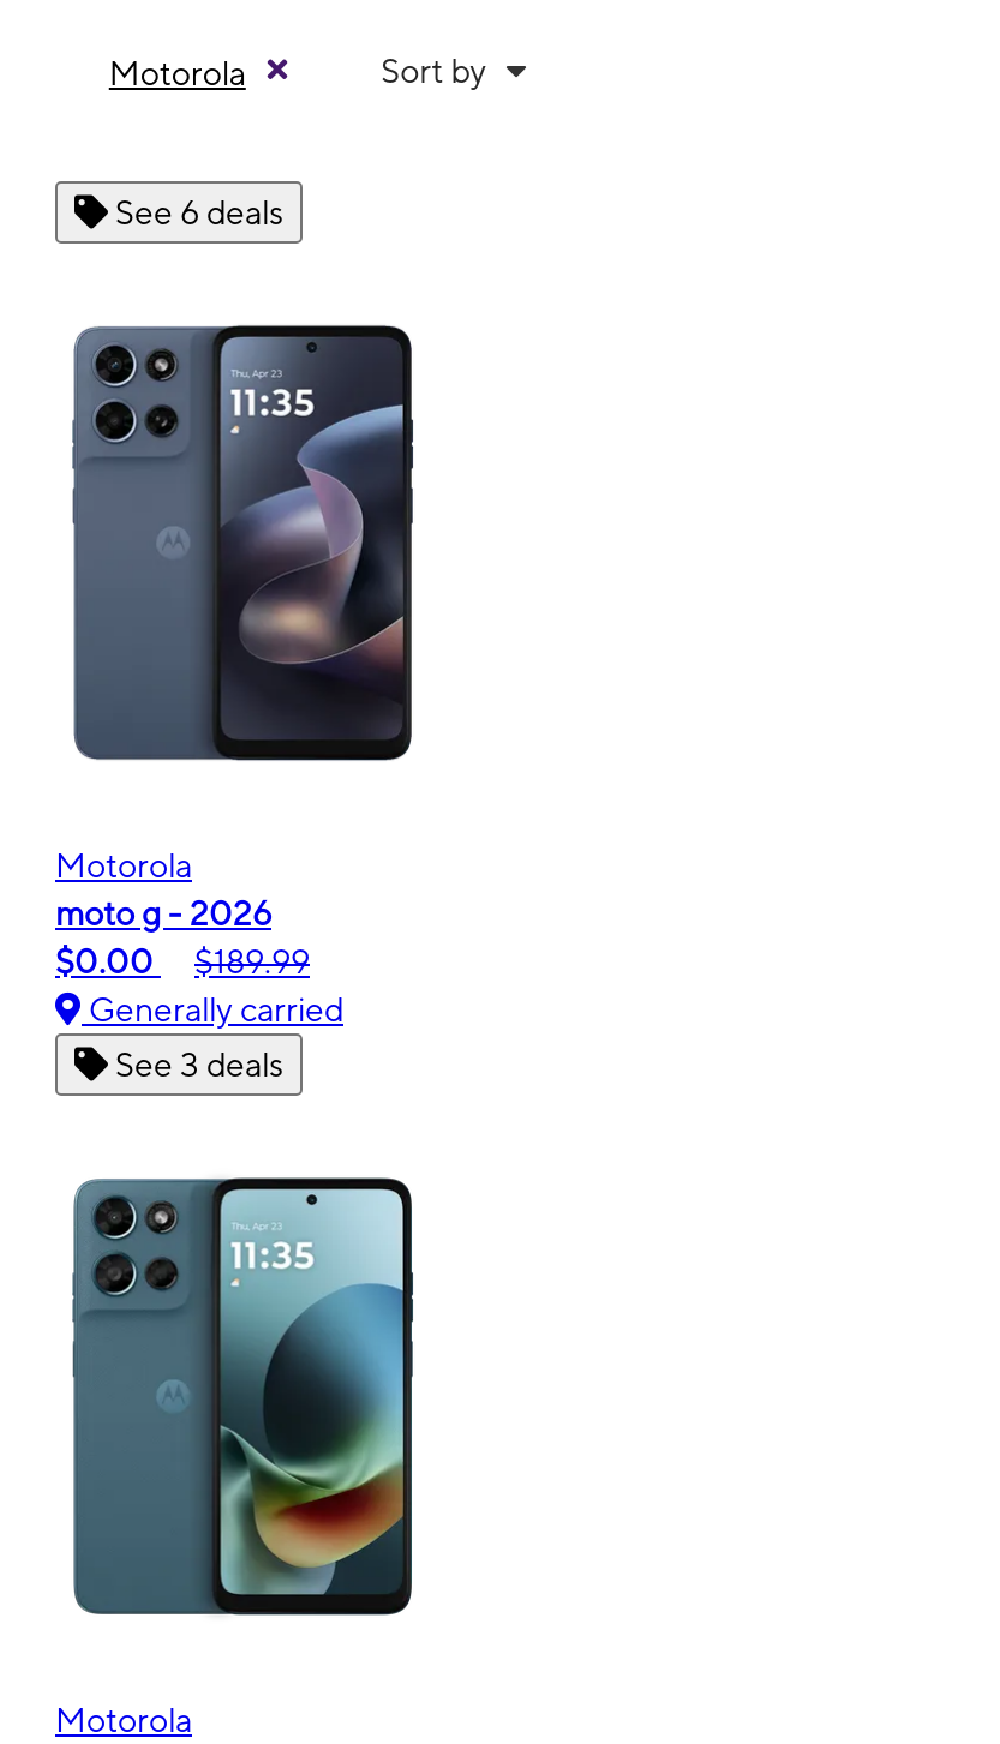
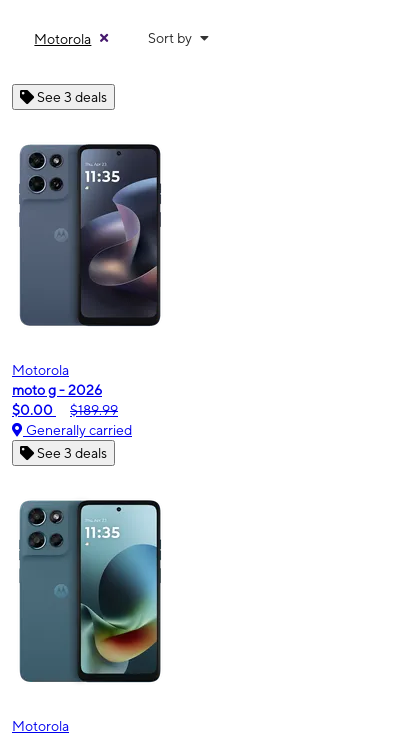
[115,193,283,231] See 6 deals -> [37,89,107,105] See 3 deals

